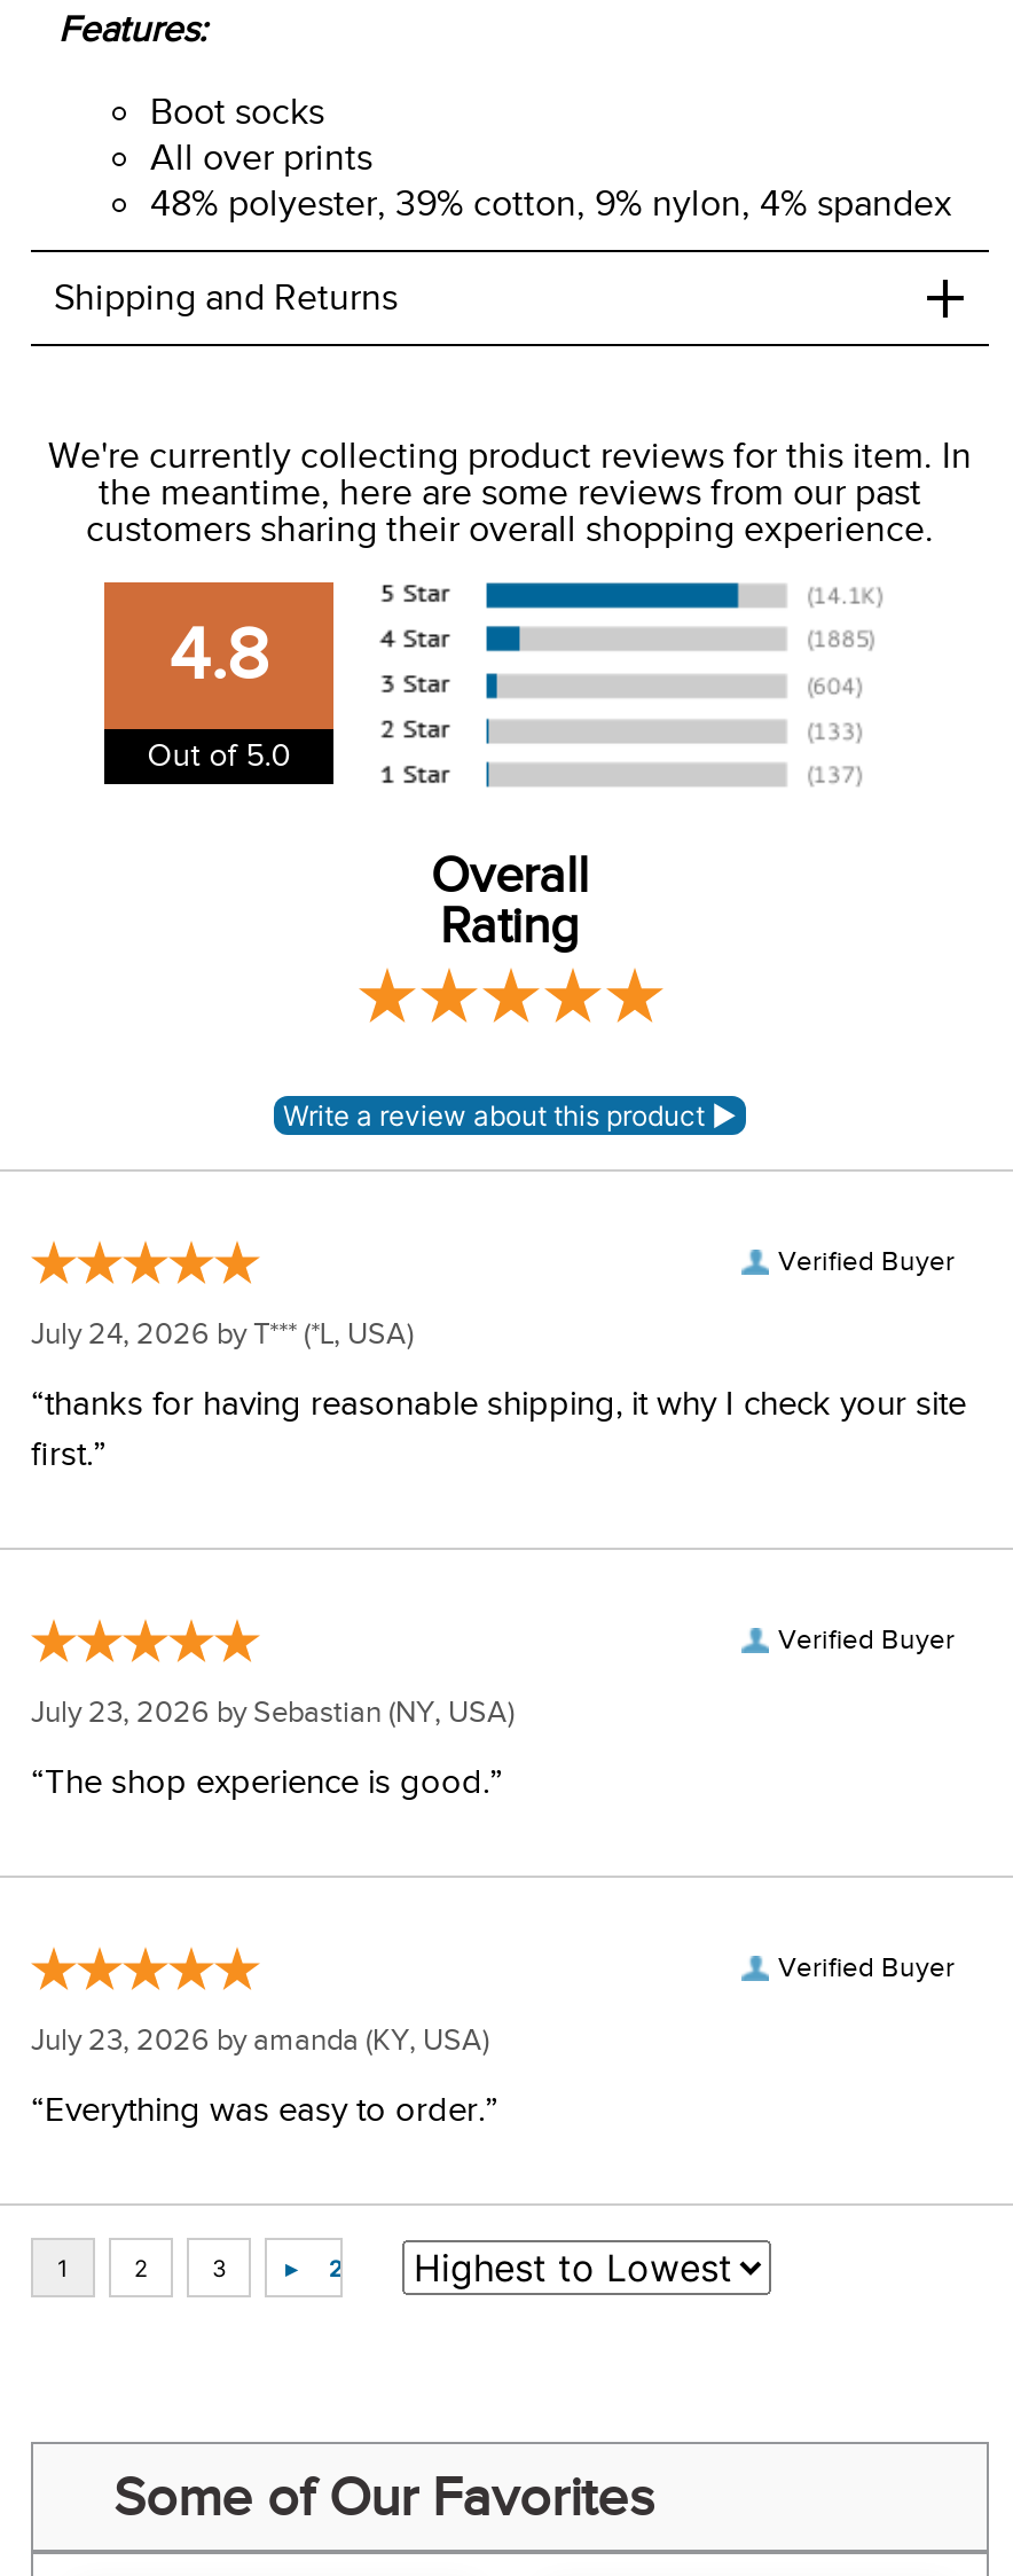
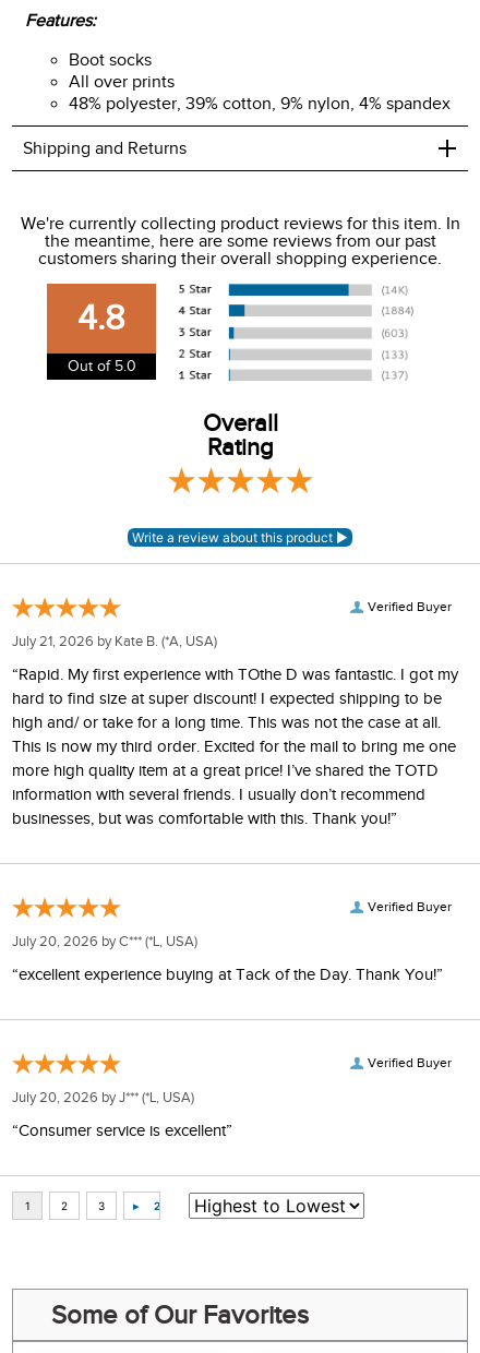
[31,1317,414,1352] July 24, 2026 by T*** (*L, USA) -> [12,633,217,649] July 21, 2026 by Kate B. (*A, USA)
[31,1386,966,1473] “thanks for having reasonable shipping, it why I check your site | first.” -> [12,666,458,827] “Rapid. My first experience with TOthe D was fantastic. I got my | hard to find size at super discount! I expected shipping to be | high and/ or take for a long time. This was not the case at all. | This is now my third order. Excited for the mail to bring me one | more high quality item at a great price! I’ve shared the TOTD | information with several friends. I usually don’t recommend | businesses, but was comfortable with this. Thank you!”
[31,1696,515,1730] July 23, 2026 by Sebastian (NY, USA) -> [12,933,197,949] July 20, 2026 by C*** (*L, USA)
[31,1764,503,1801] “The shop experience is good.” -> [12,966,443,983] “excellent experience buying at Tack of the Day. Thank You!”
[31,2023,489,2058] July 23, 2026 by amanda (KY, USA) -> [12,1089,194,1105] July 20, 2026 by J*** (*L, USA)
[31,2092,498,2129] “Everything was easy to order.” -> [12,1122,232,1139] “Consumer service is excellent”

